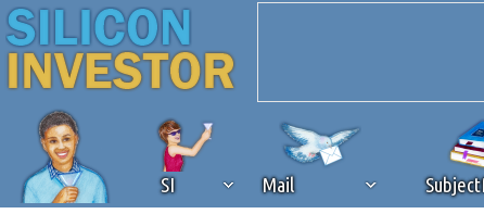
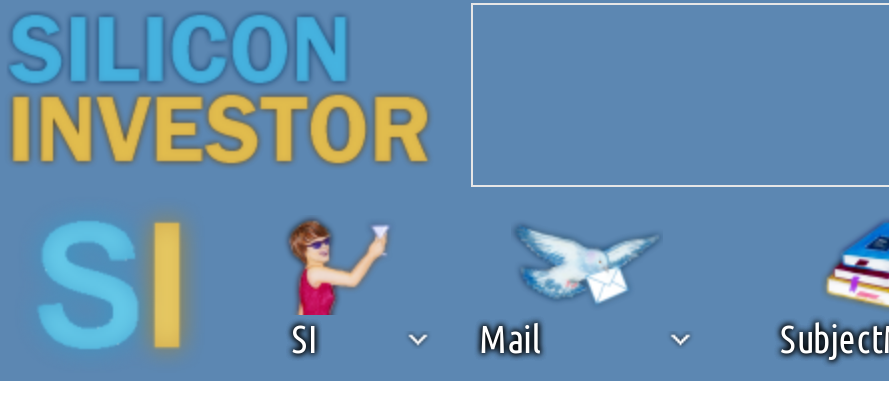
[22,110,109,204] [image] -> [39,203,195,373] [image]

